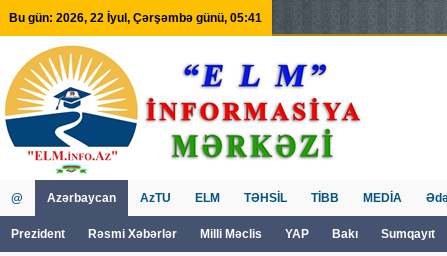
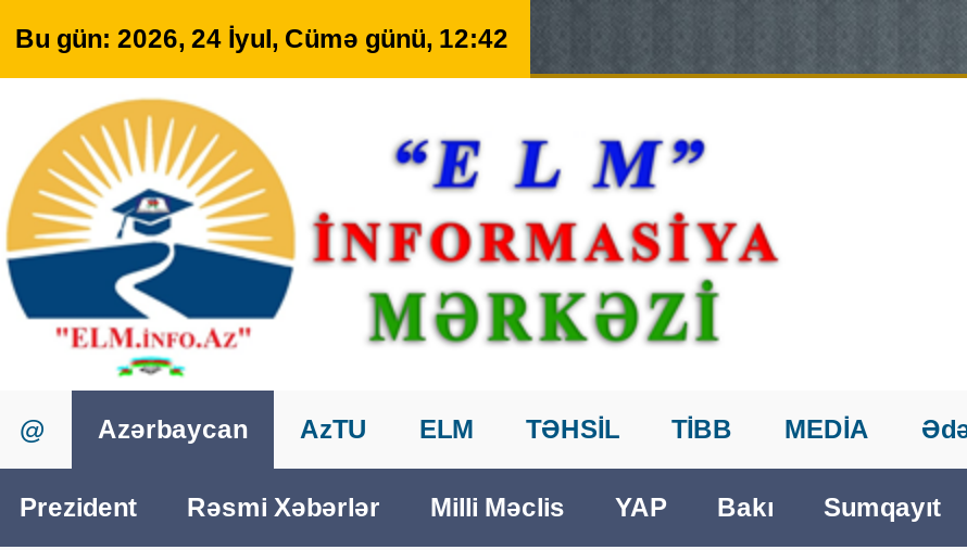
[9,11,262,25] Bu gün: 2026, 22 İyul, Çərşəmbə günü, 05:41 -> [15,24,508,54] Bu gün: 2026, 24 İyul, Cümə günü, 12:42

